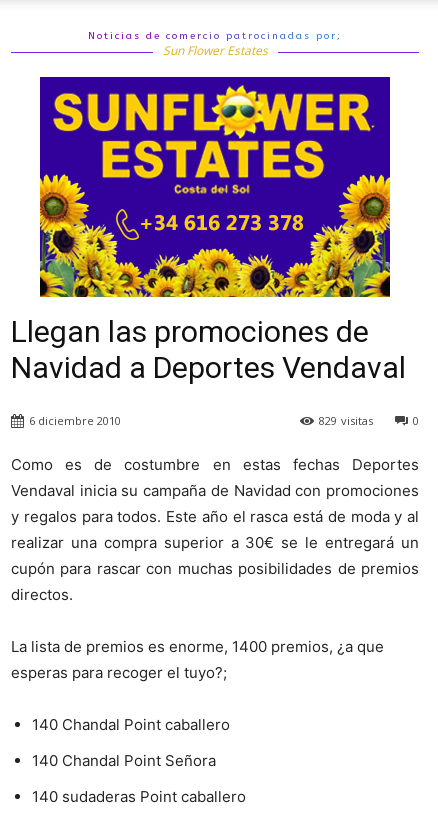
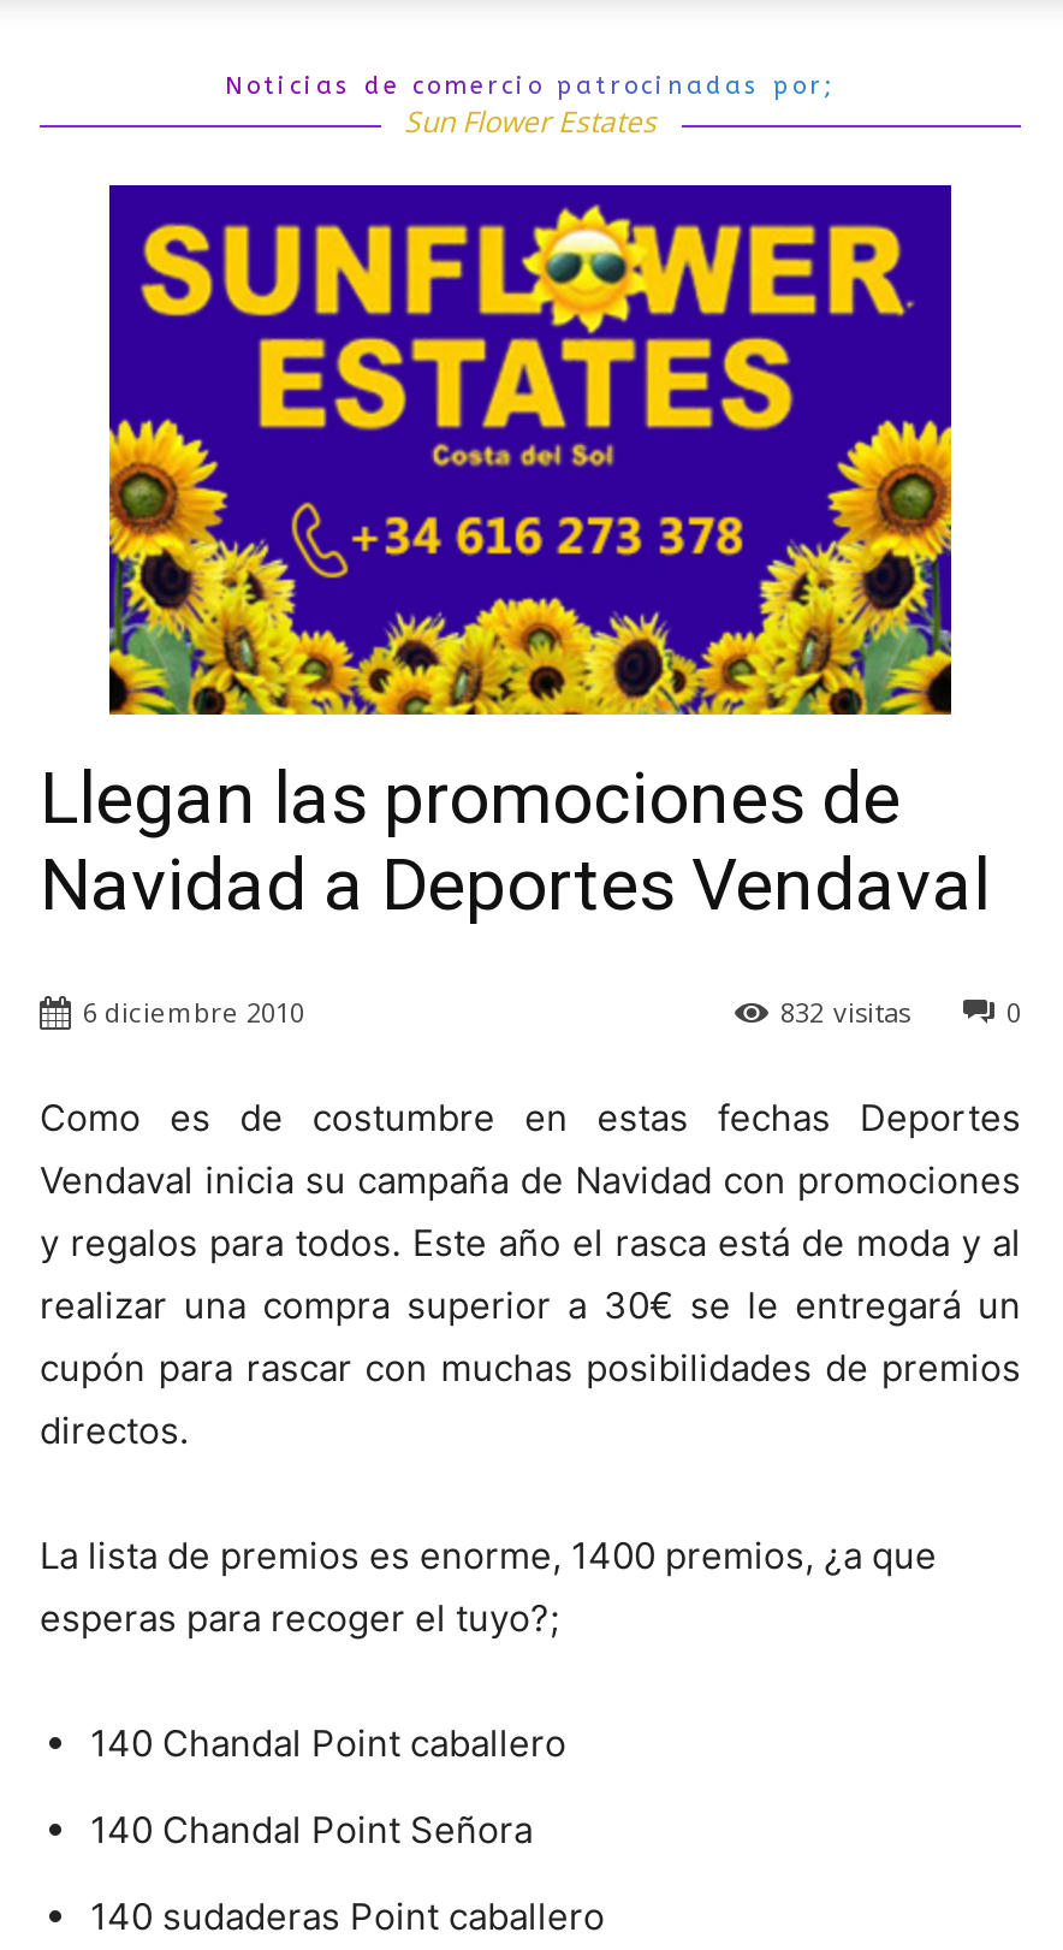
[319,413,373,428] 829 visitas -> [780,994,910,1030] 832 visitas

